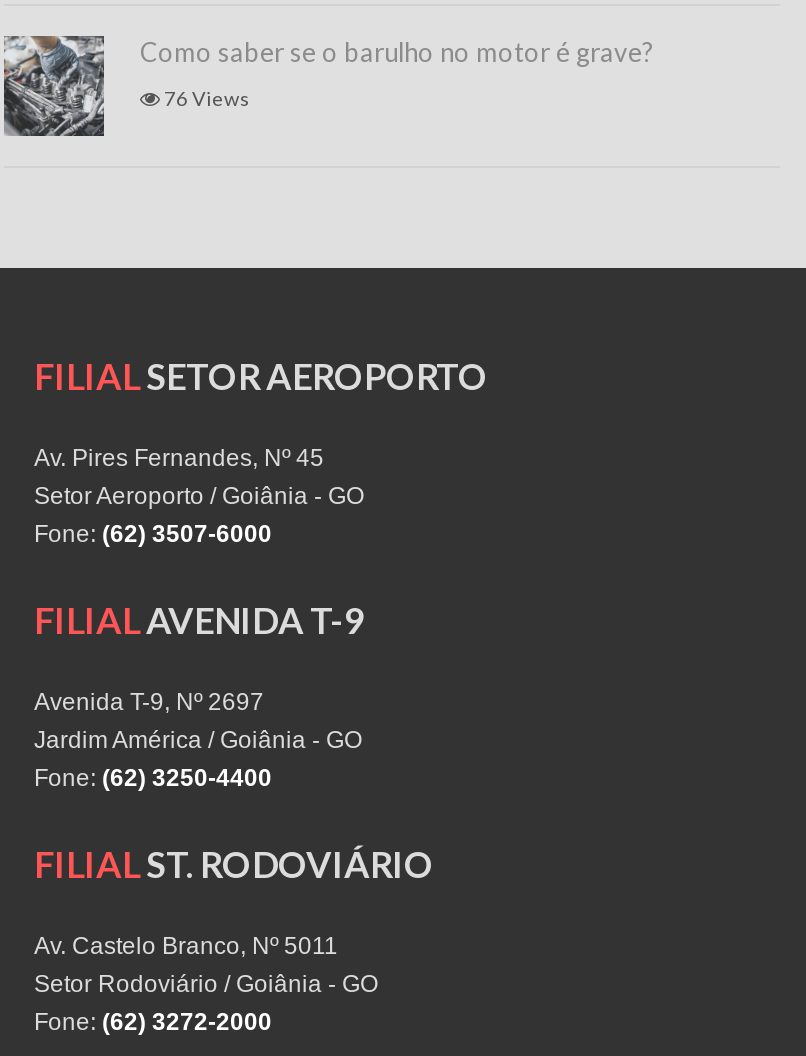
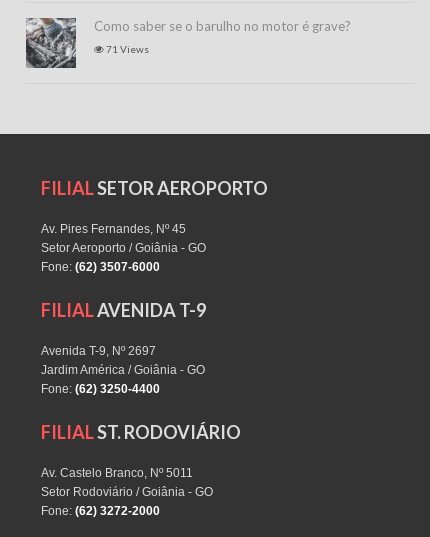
[160,86,250,110] 76 Views -> [104,43,149,55] 71 Views

